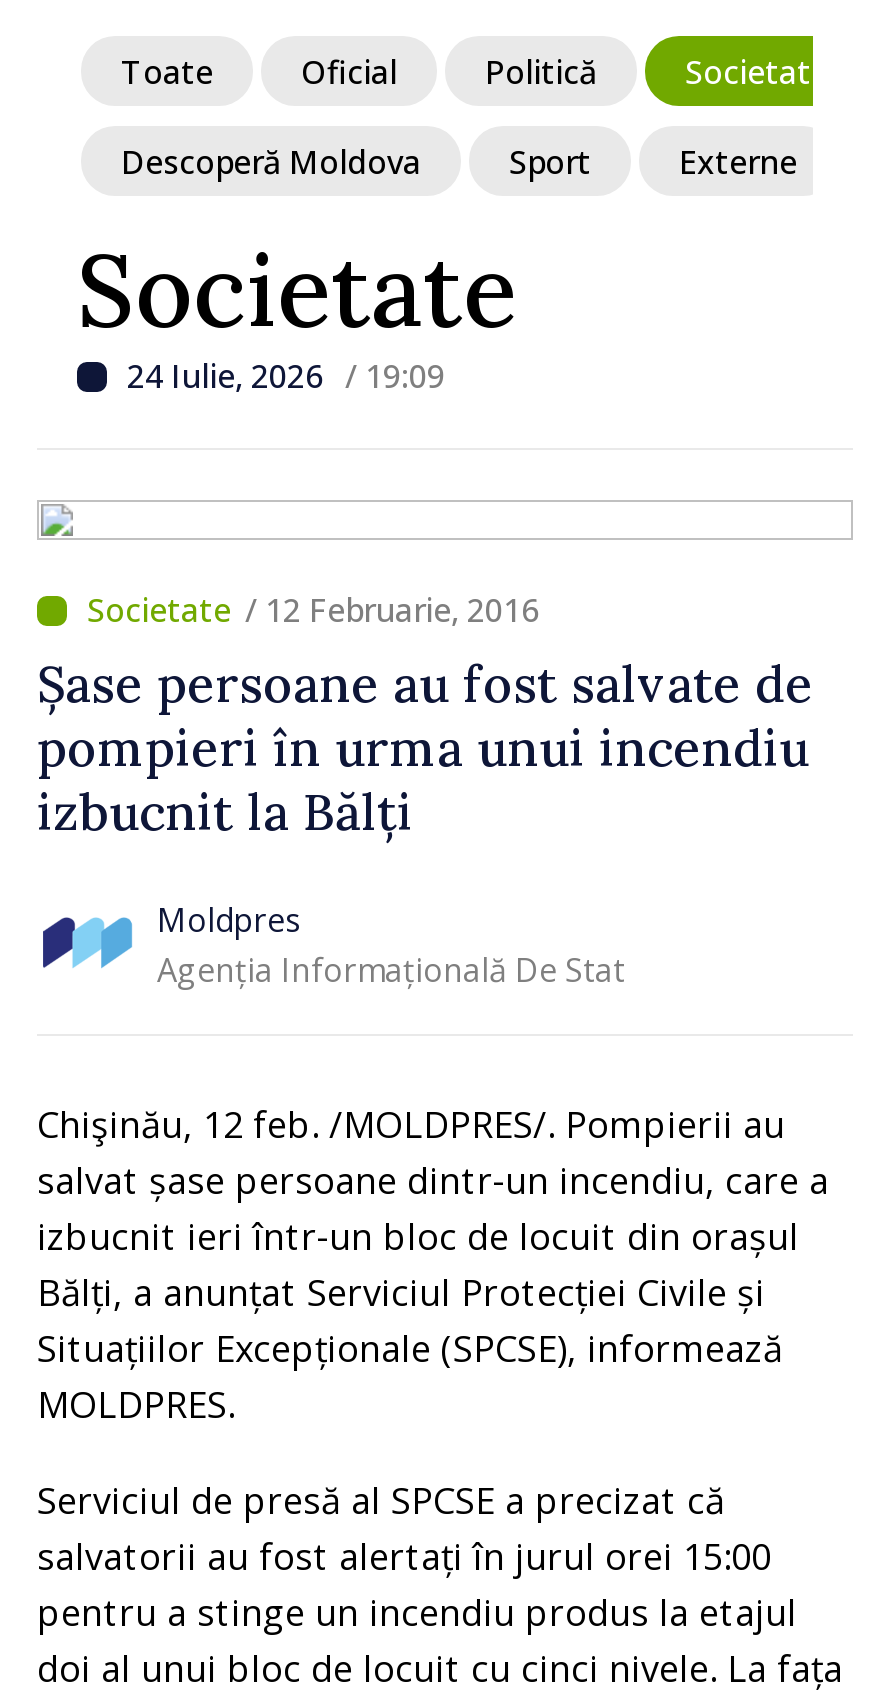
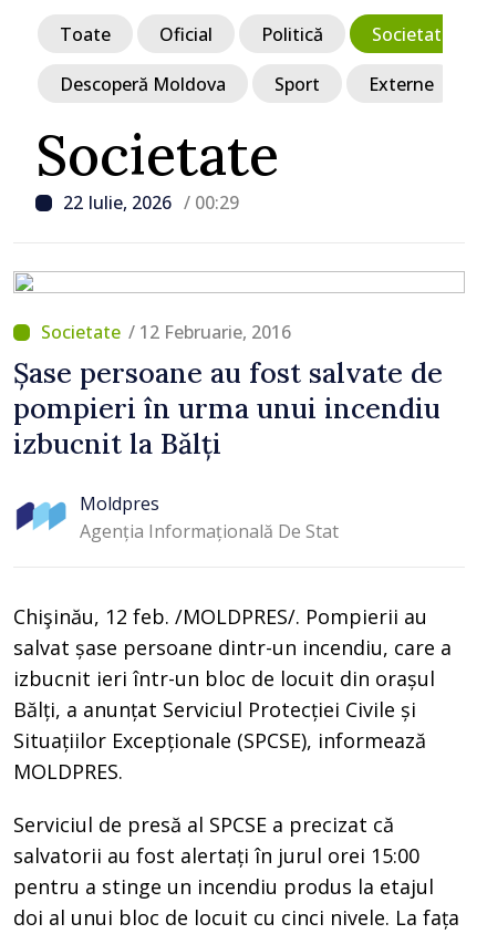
[127,354,445,398] 24 Iulie, 2026 / 19:09 -> [63,190,239,215] 22 Iulie, 2026 / 00:29

